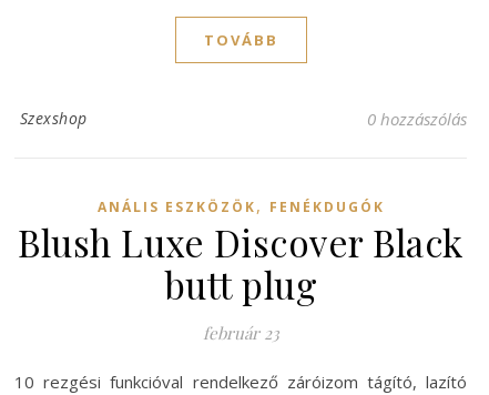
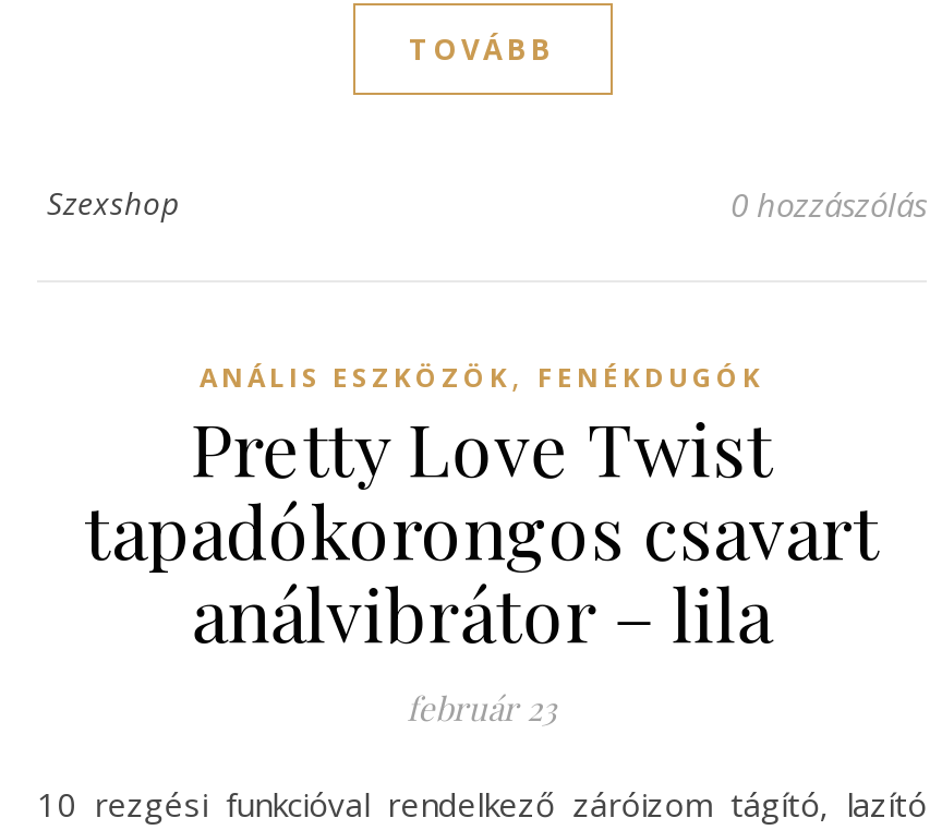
[18,217,463,308] Blush Luxe Discover Black | butt plug -> [84,398,880,660] Pretty Love Twist | tapadókorongos csavart | análvibrátor – lila

